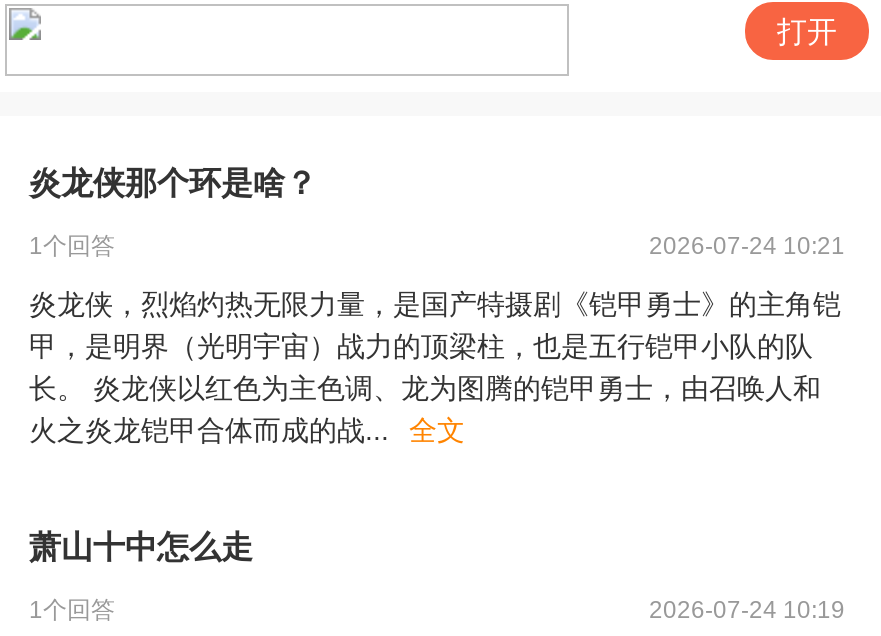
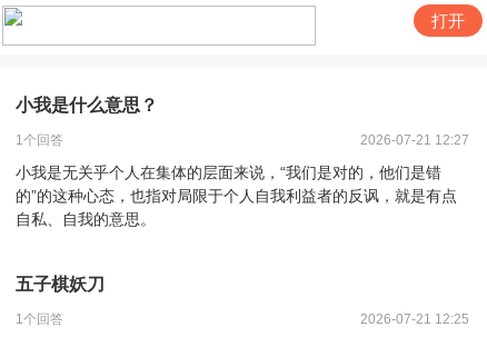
[29,166,317,200] 炎龙侠那个环是啥？ -> [16,96,158,115] 小我是什么意思？
[649,232,845,260] 2026-07-24 10:21 -> [360,132,469,148] 2026-07-21 12:27
[29,288,841,446] 炎龙侠，烈焰灼热无限力量，是国产特摄剧《铠甲勇士》的主角铠 | 甲，是明界（光明宇宙）战力的顶梁柱，也是五行铠甲小队的队 | 长。 炎龙侠以红色为主色调、龙为图腾的铠甲勇士，由召唤人和 | 火之炎龙铠甲合体而成的战... | 全文 -> [16,163,457,228] 小我是无关乎个人在集体的层面来说，“我们是对的，他们是错 | 的”的这种心态，也指对局限于个人自我利益者的反讽，就是有点 | 自私、自我的意思。
[29,530,253,564] 萧山十中怎么走 -> [16,275,105,294] 五子棋妖刀
[649,596,845,624] 2026-07-24 10:19 -> [360,311,469,327] 2026-07-21 12:25

